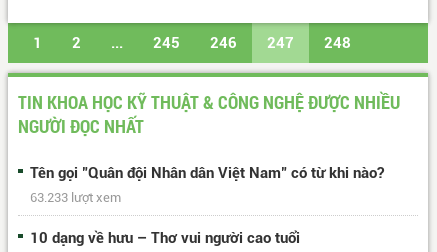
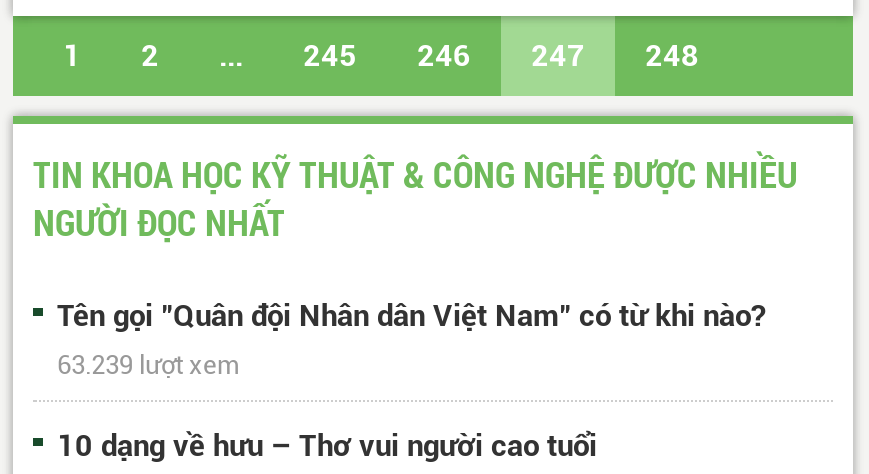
[30,190,121,205] 63.233 lượt xem -> [57,350,239,380] 63.239 lượt xem

